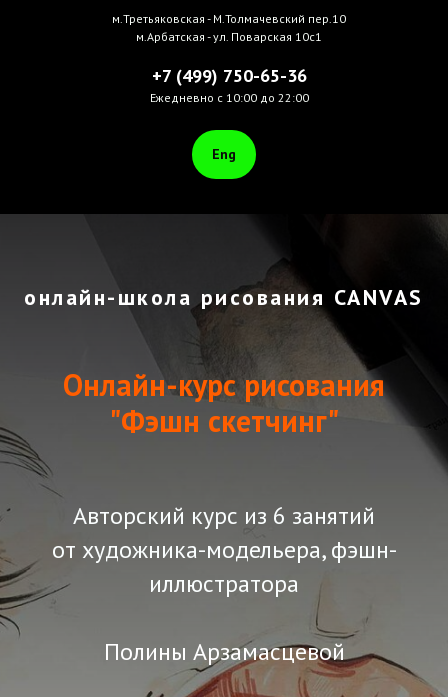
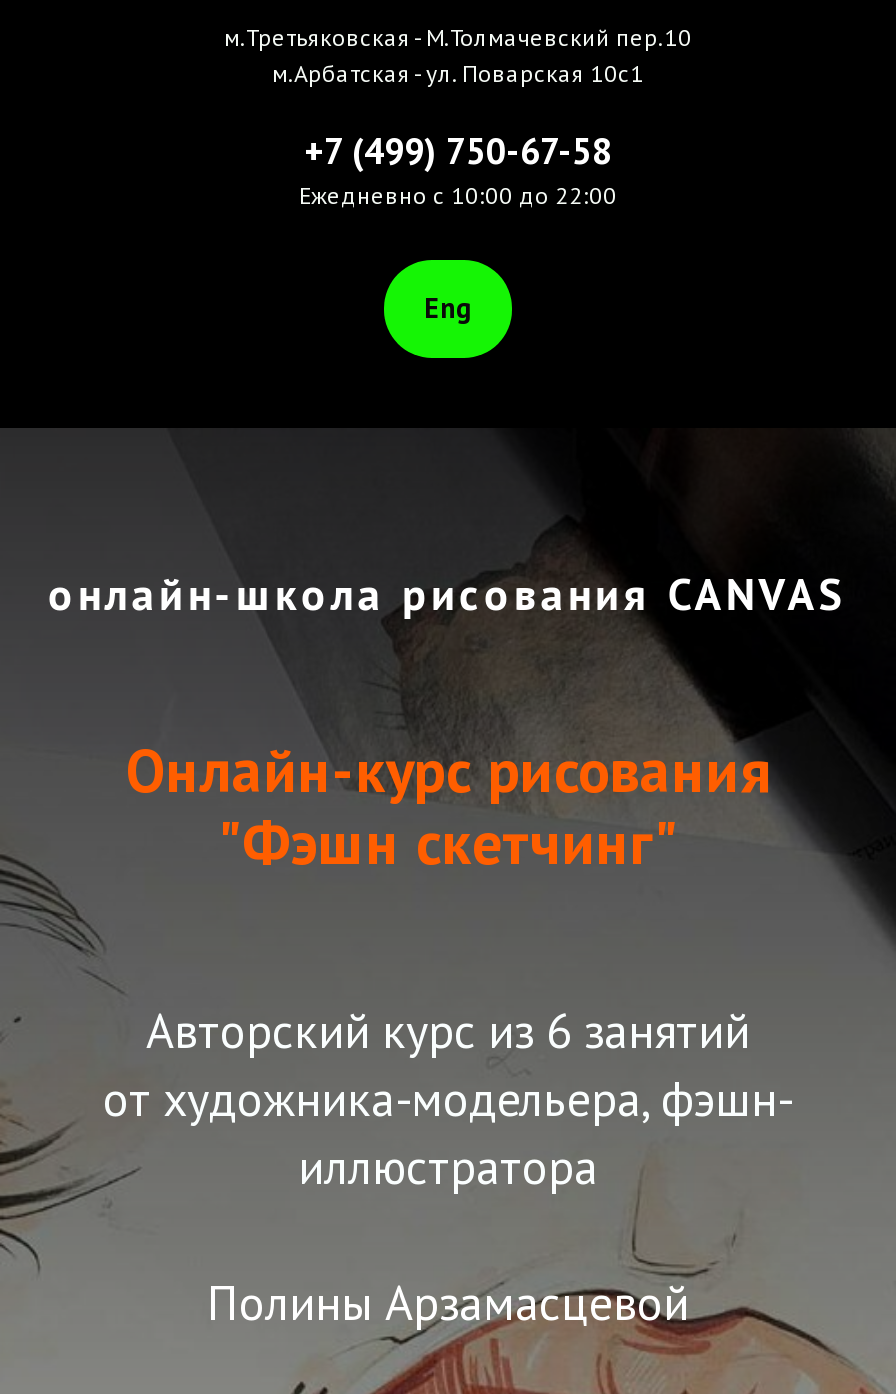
[151,64,306,87] +7 (499) 750-65-36 -> [304,128,612,174] +7 (499) 750-67-58

